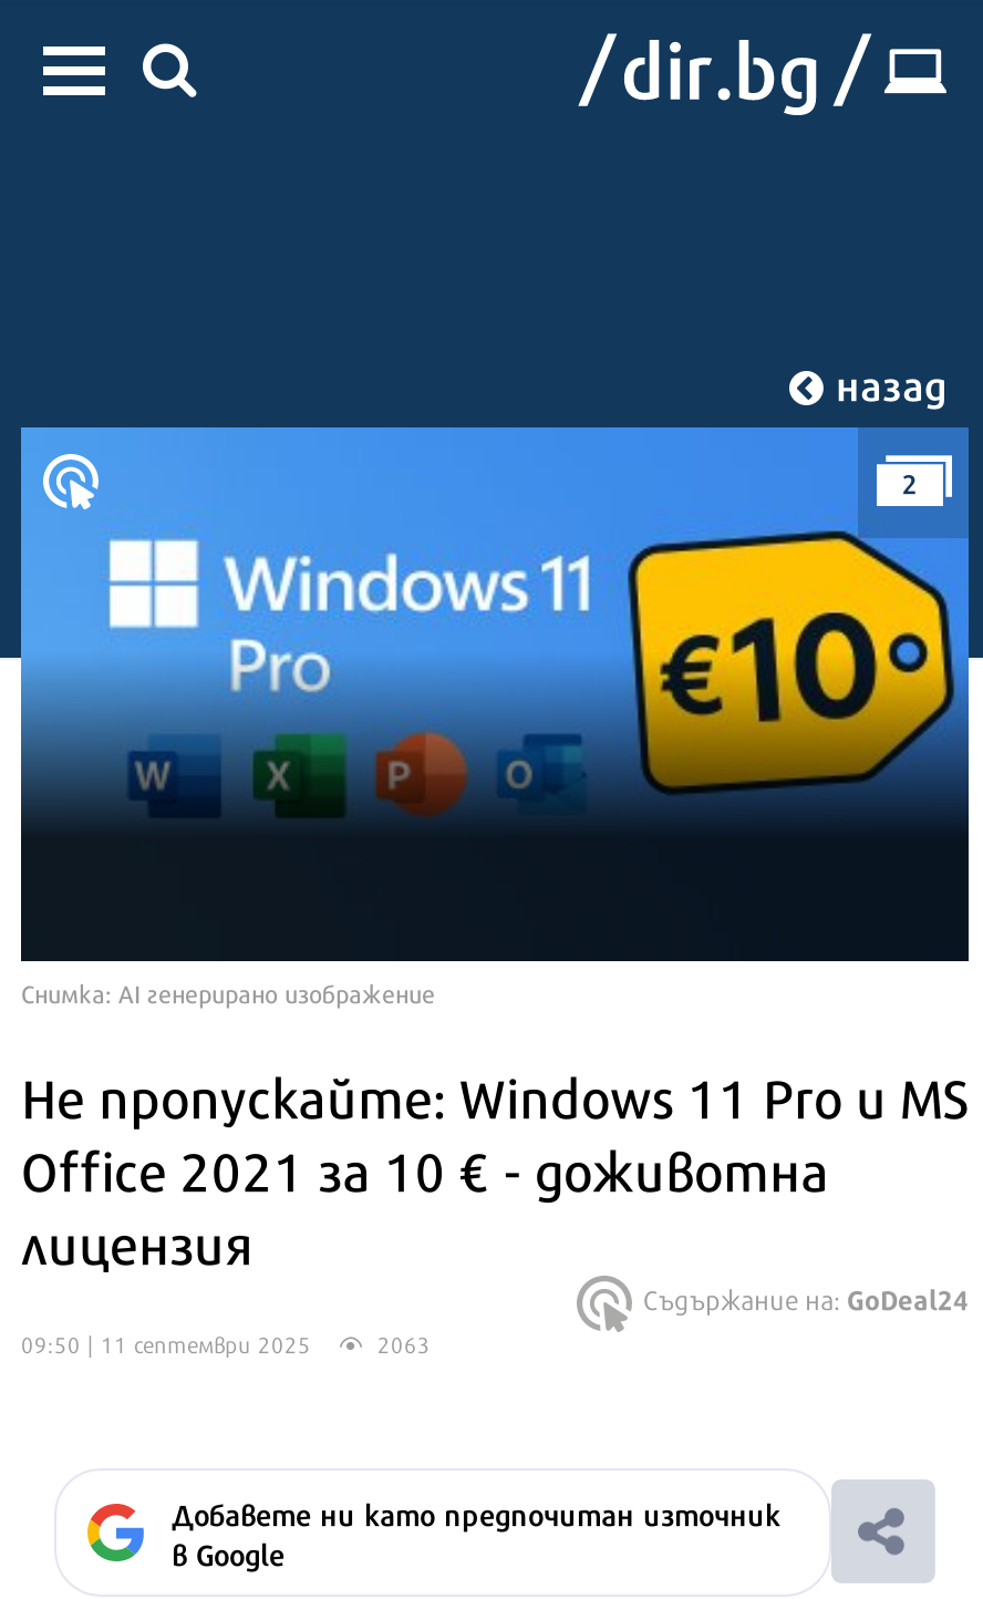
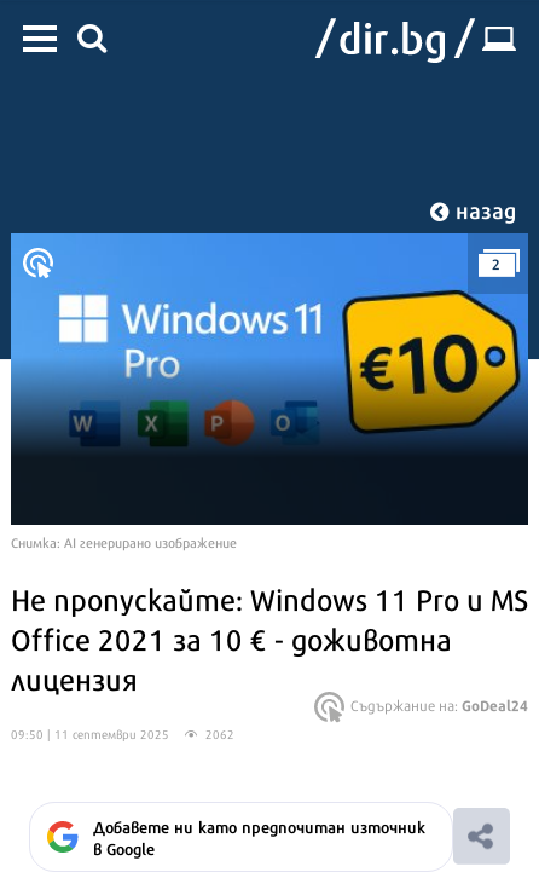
[377,1327,431,1360] 2063 -> [205,725,234,743] 2062

